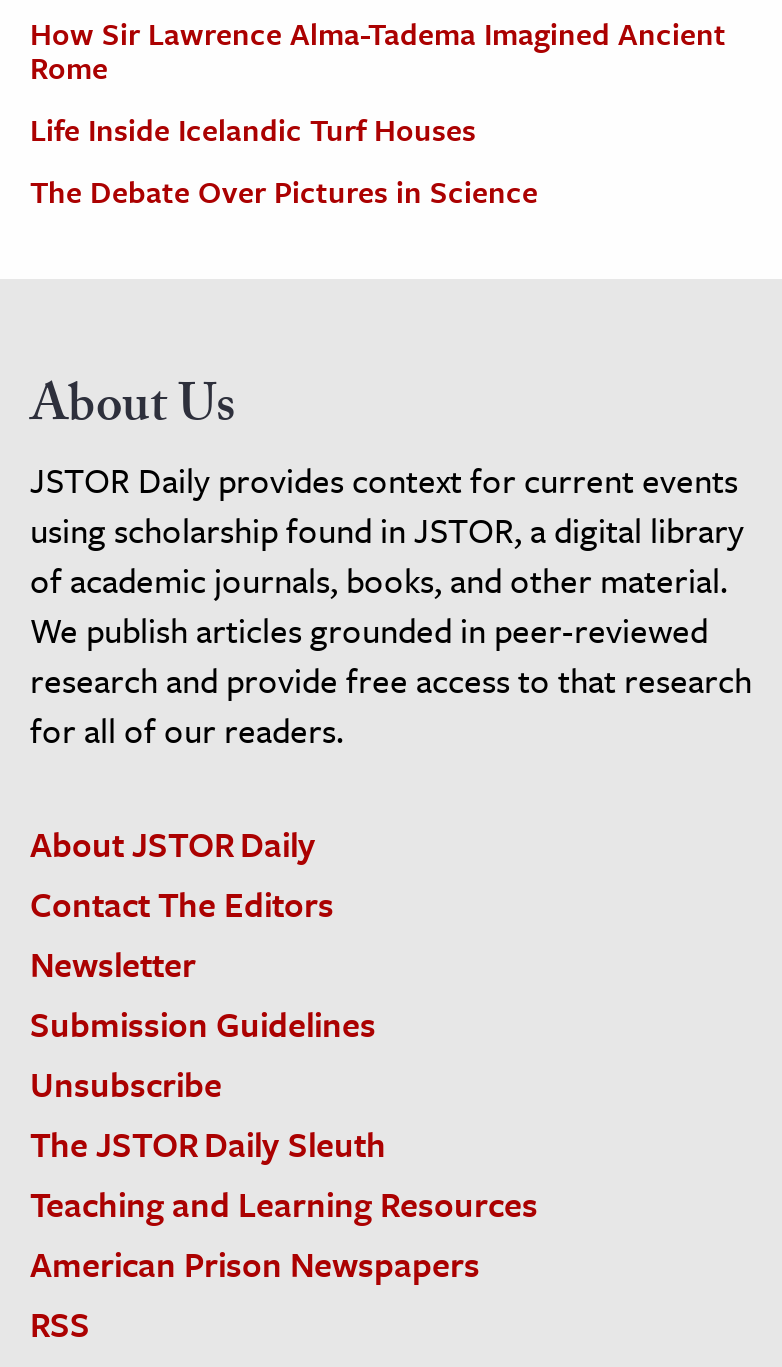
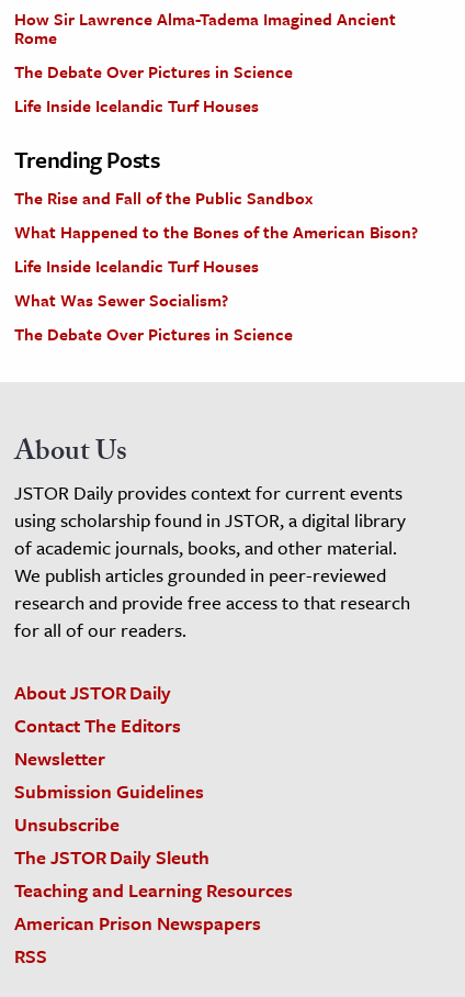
none -> [14,59,293,83] The Debate Over Pictures in Science
none -> [14,143,418,312] Trending Posts | The Rise and Fall of the Public Sandbox | What Happened to the Bones of the American Bison? | Life Inside Icelandic Turf Houses | What Was Sewer Socialism?

